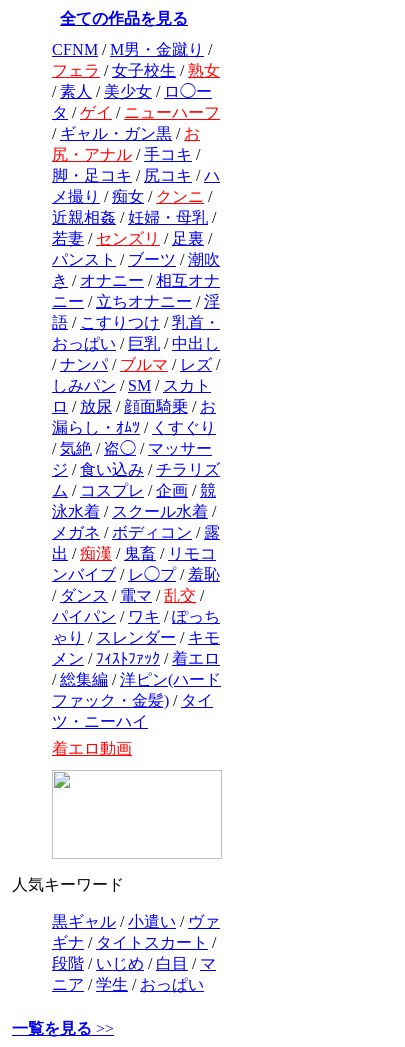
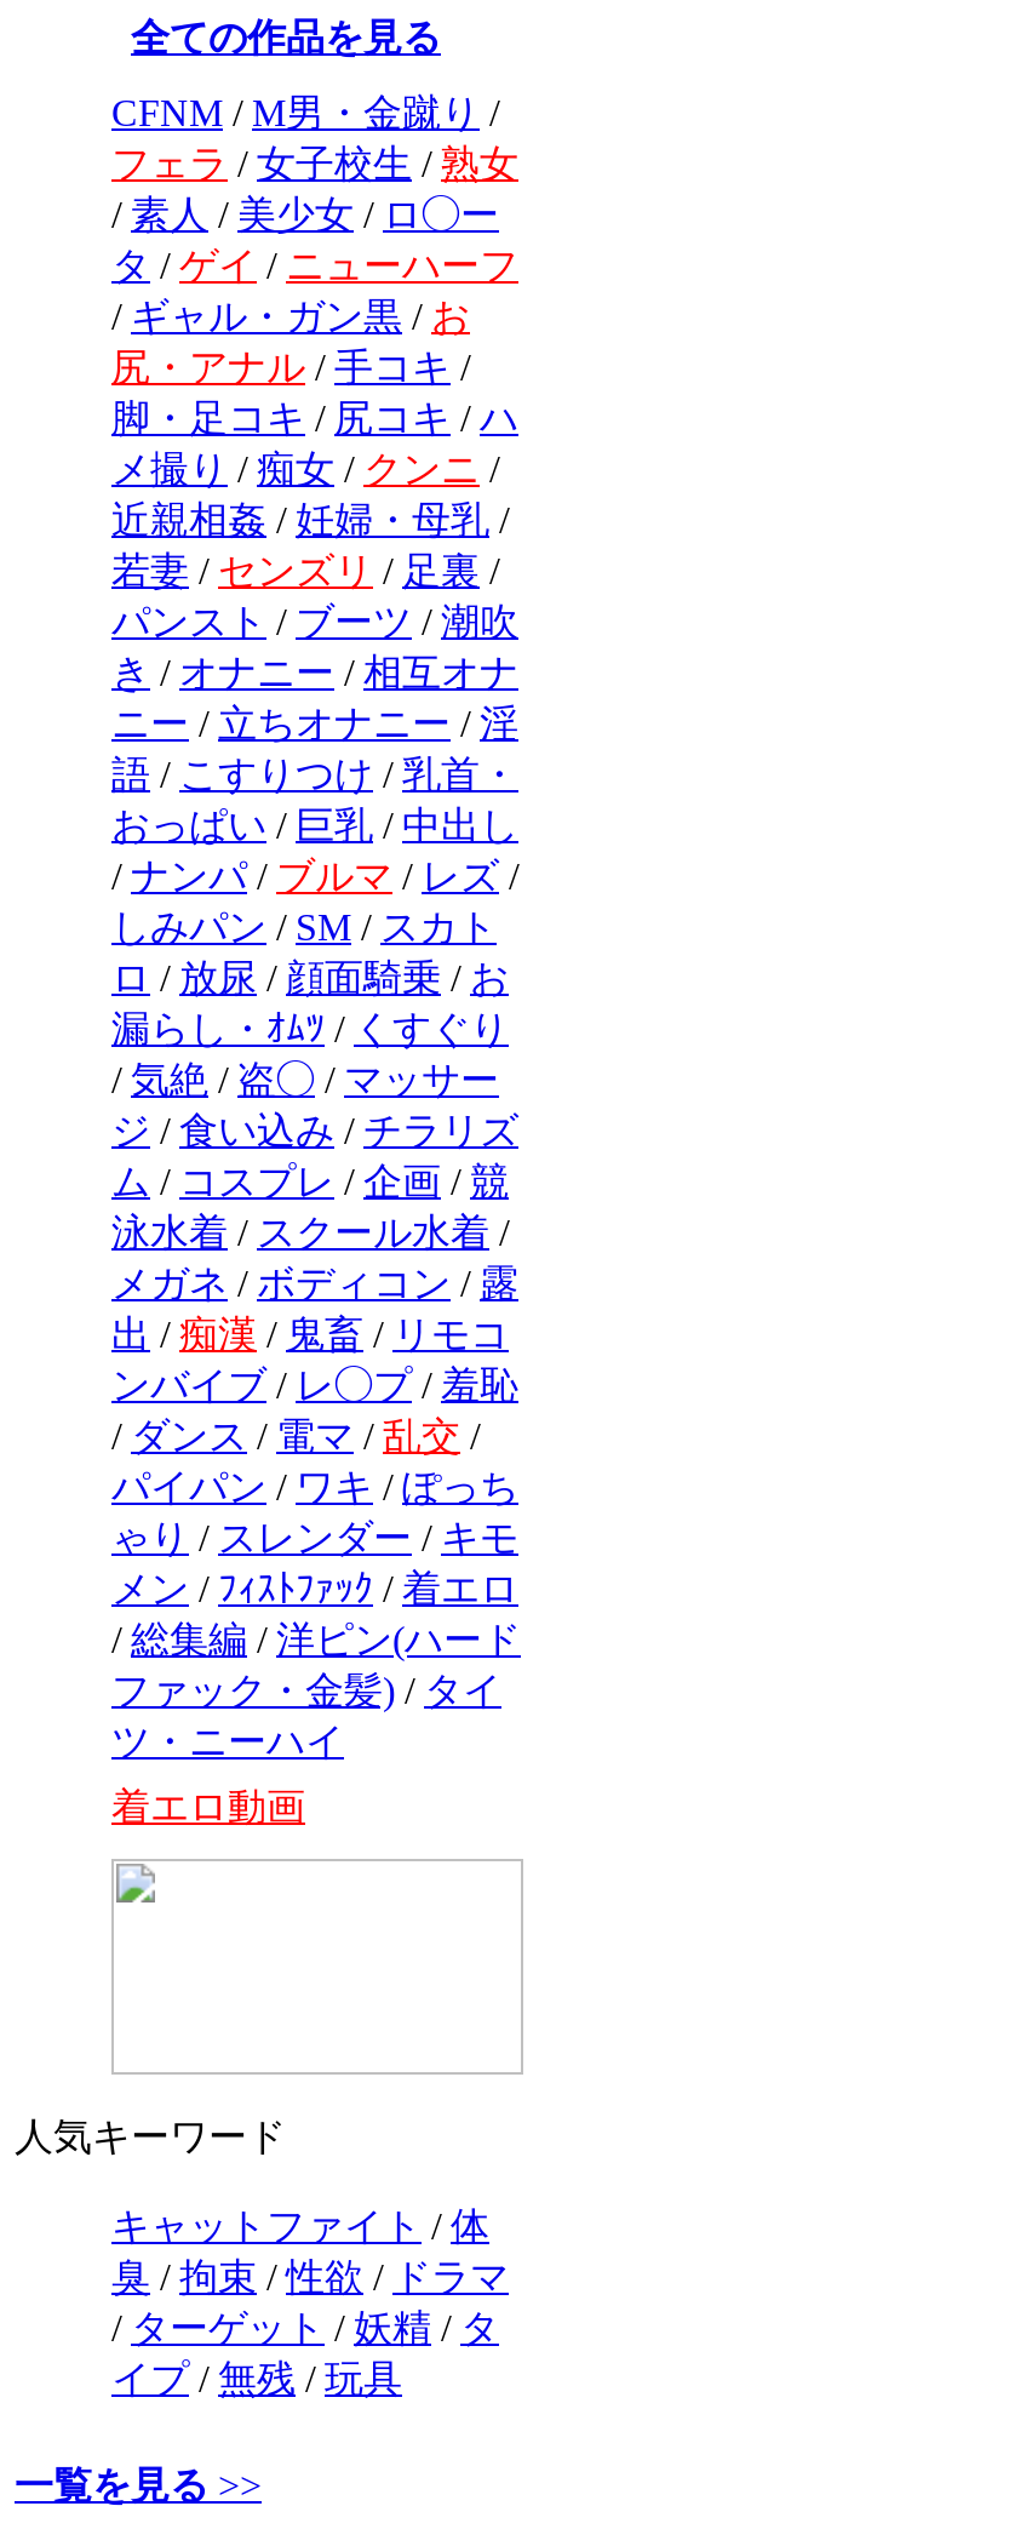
[52,913,220,993] 黒ギャル/小遣い/ヴァ | ギナ/タイトスカート/ | 段階/いじめ/白目/マ | ニア/学生/おっぱい -> [111,2205,509,2399] キャットファイト/体 | 臭/拘束/性欲/ドラマ | /ターゲット/妖精/タ | イプ/無残/玩具

